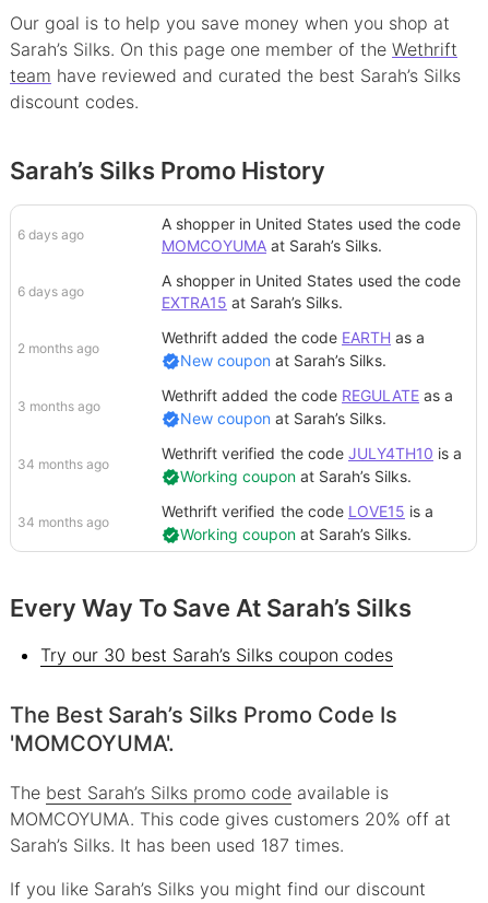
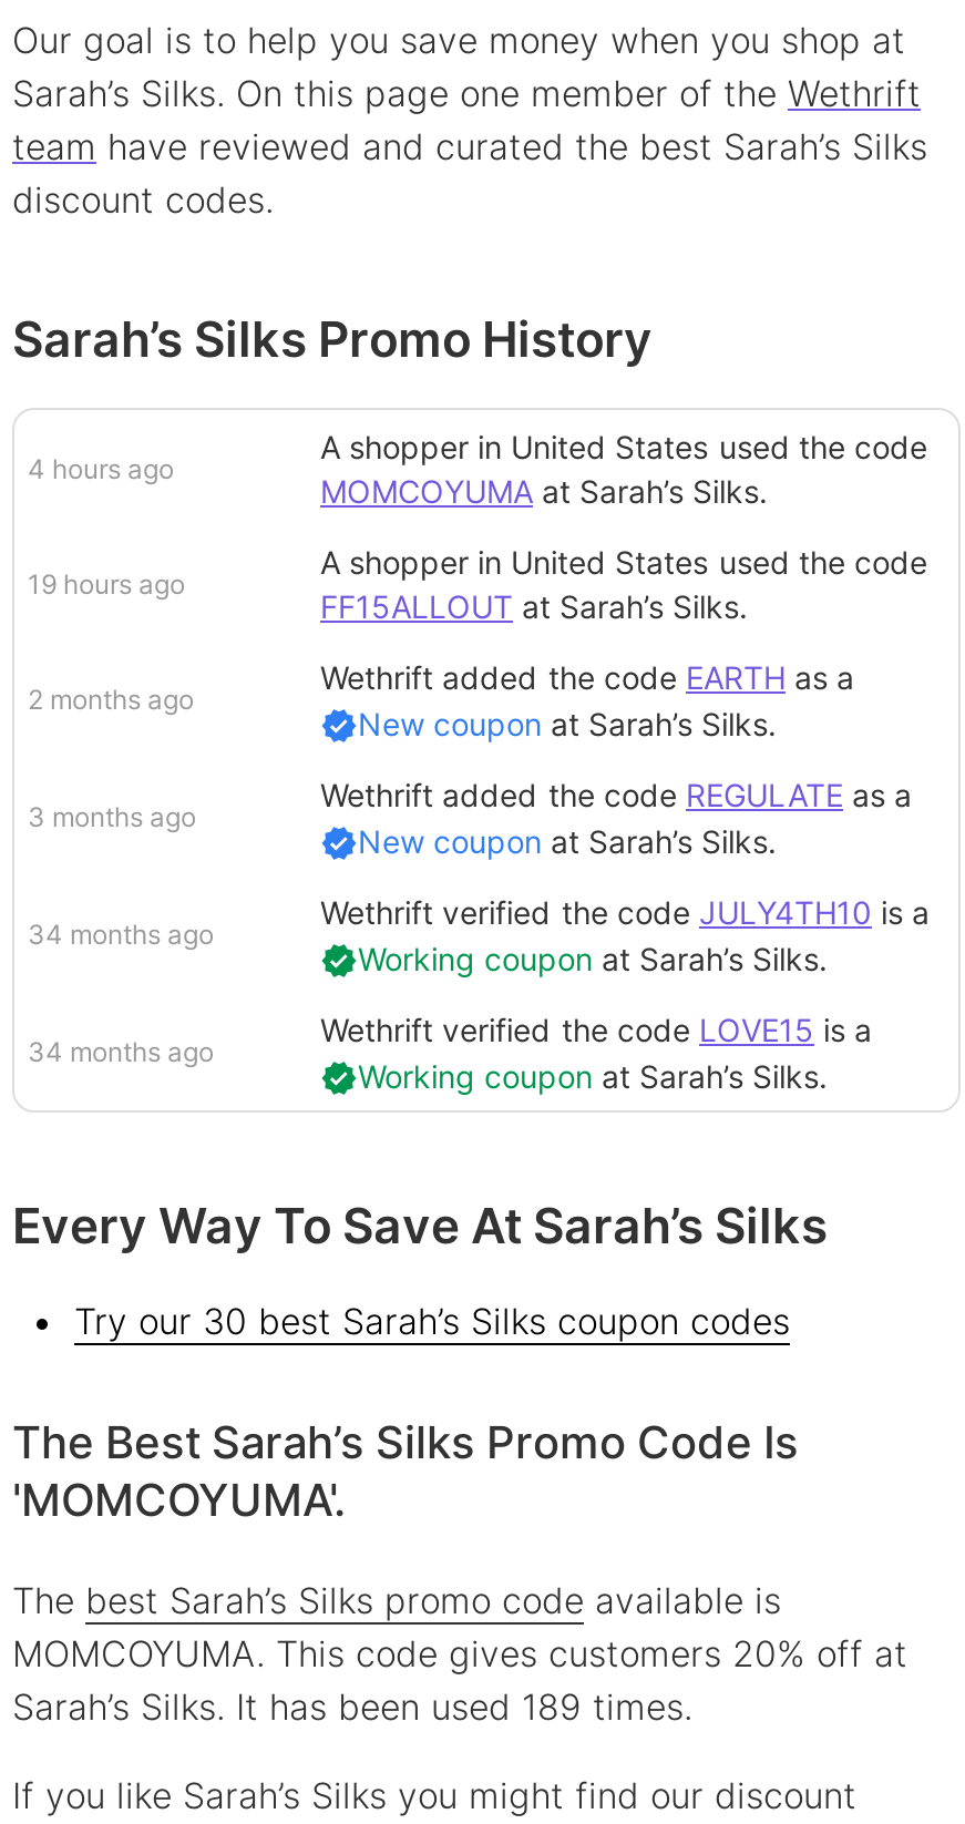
[17,227,84,243] 6 days ago -> [28,453,174,486] 4 hours ago
[17,283,84,300] 6 days ago -> [28,568,185,601] 19 hours ago
[162,293,343,312] EXTRA15 at Sarah’s Silks. -> [320,588,748,625] FF15ALLOUT at Sarah’s Silks.
[10,835,344,857] Sarah’s Silks. It has been used 187 times. -> [12,1685,692,1730] Sarah’s Silks. It has been used 189 times.

